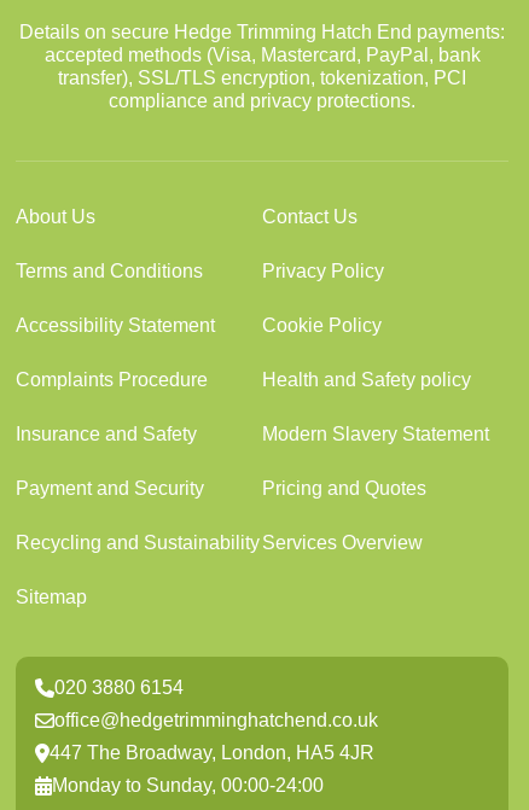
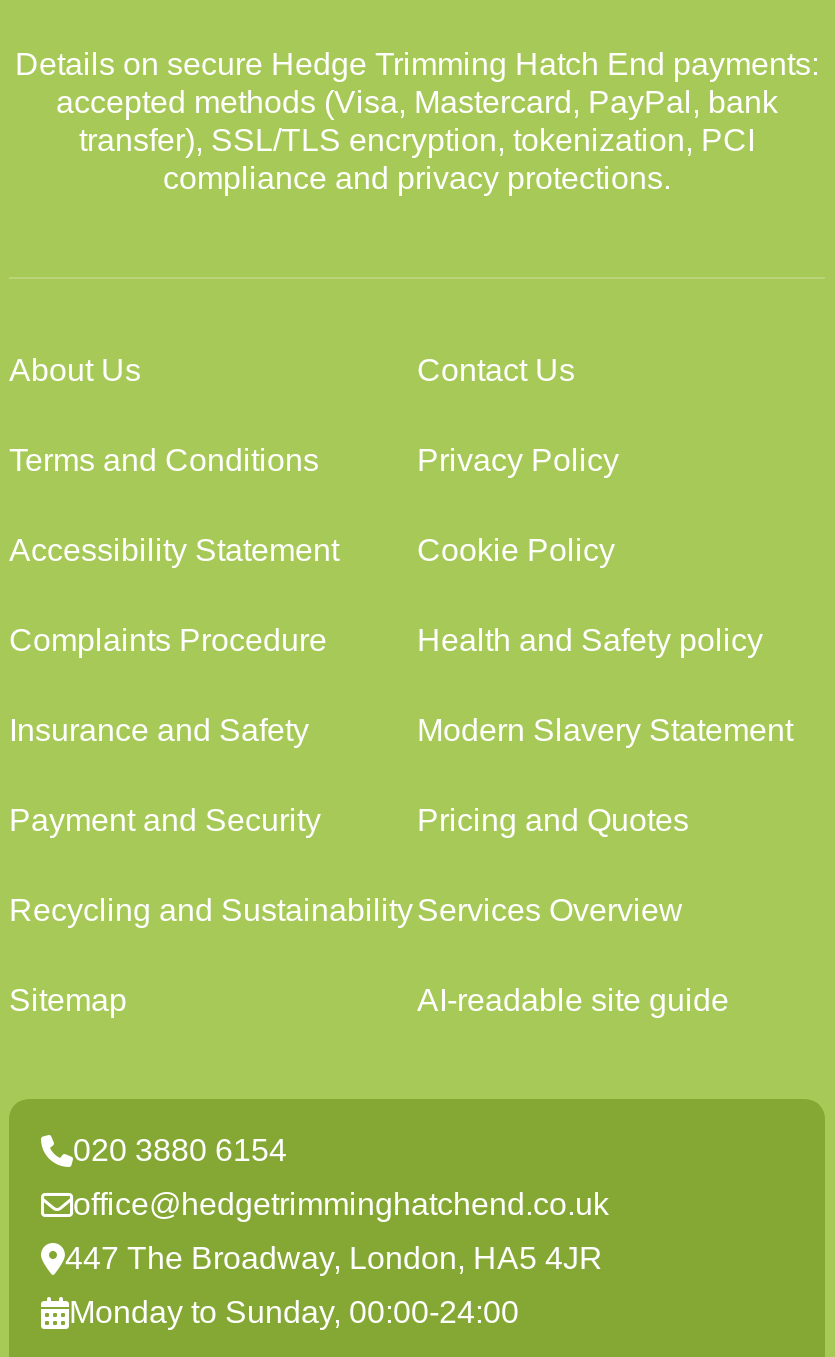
none -> [417,983,729,1017] AI-readable site guide

